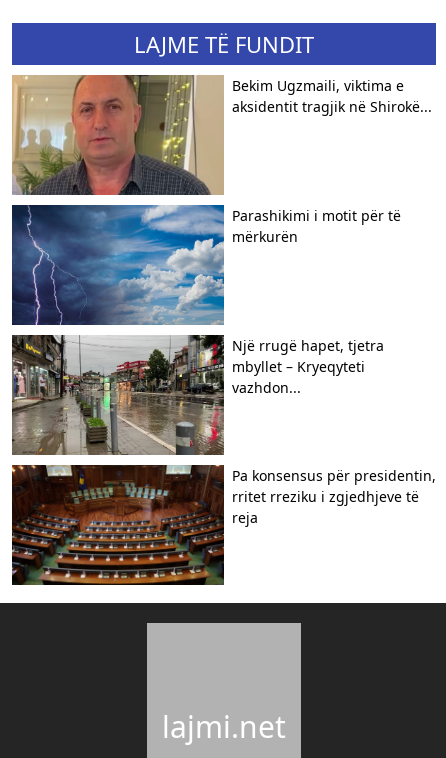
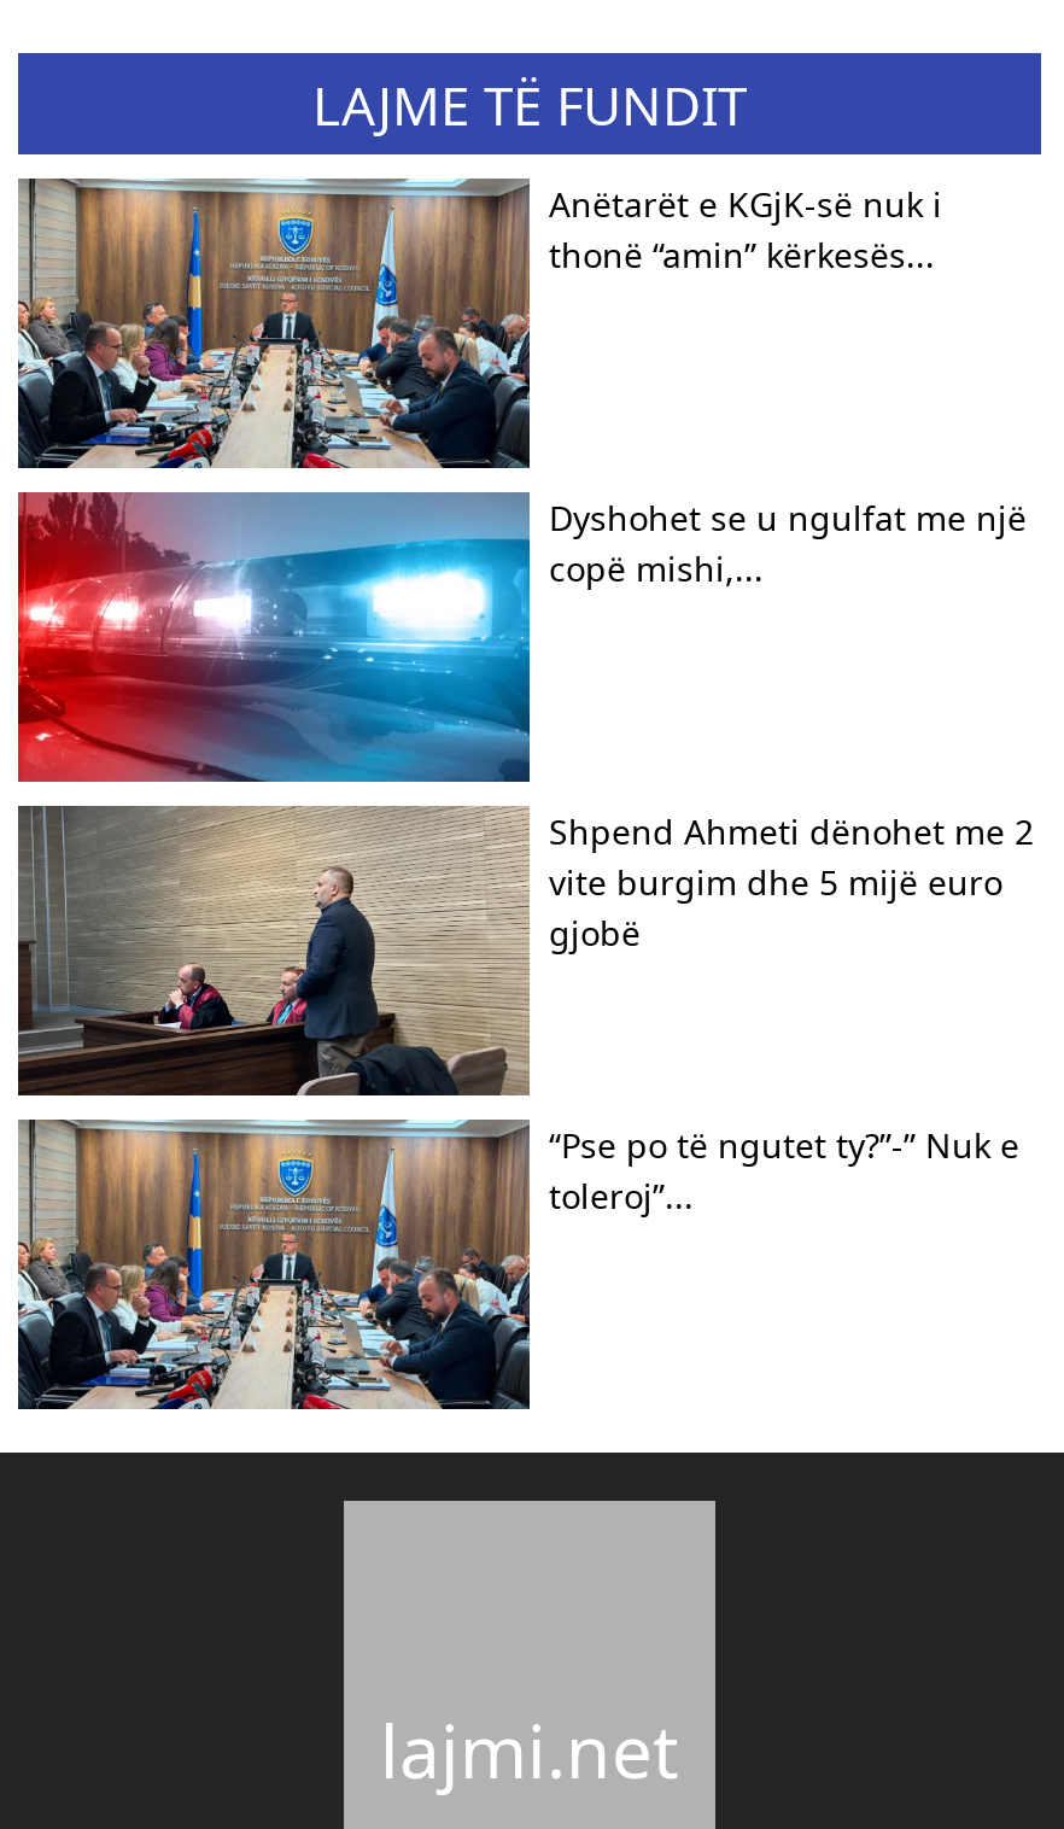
[11,74,432,196] [image] | Bekim Ugzmaili, viktima e | aksidentit tragjik në Shirokë... -> [16,176,942,471] [image] | Anëtarët e KGjK-së nuk i | thonë “amin” kërkesës...
[11,204,401,326] [image] | Parashikimi i motit për të | mërkurën -> [16,490,1027,784] [image] | Dyshohet se u ngulfat me një | copë mishi,...
[12,335,384,456] [image] | Një rrugë hapet, tjetra | mbyllet – Kryeqyteti | vazhdon... -> [18,806,1034,1095] [image] | Shpend Ahmeti dënohet me 2 | vite burgim dhe 5 mijë euro | gjobë
[11,464,436,586] [image] | Pa konsensus për presidentin, | rritet rreziku i zgjedhjeve të | reja -> [16,1120,1019,1412] [image] | “Pse po të ngutet ty?”-” Nuk e | toleroj”...

